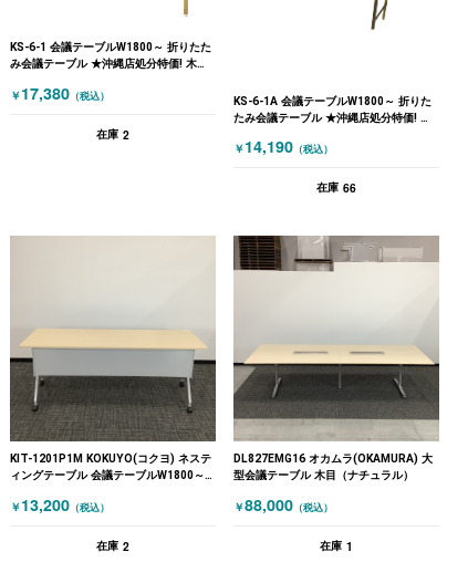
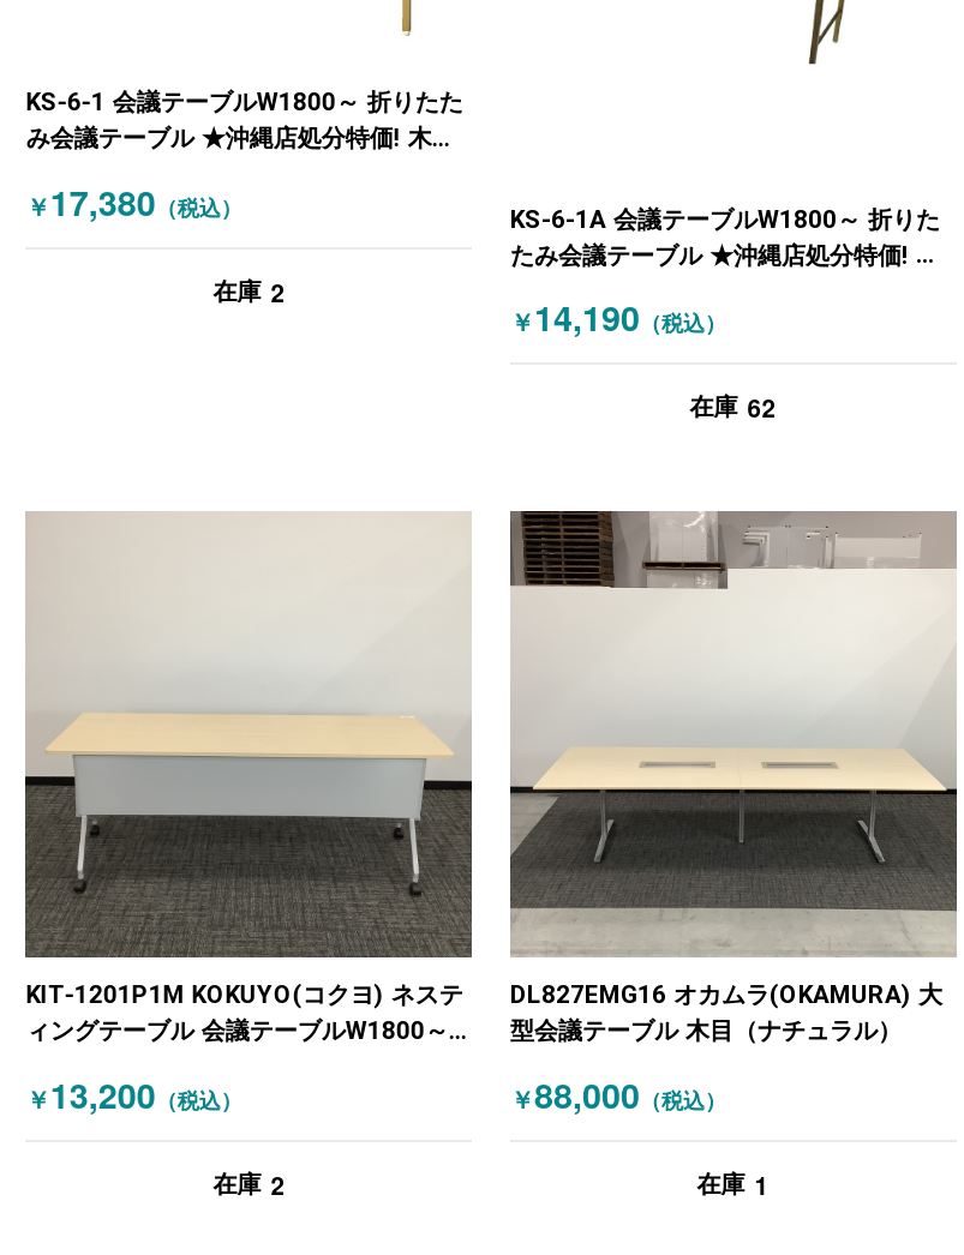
[316,180,356,196] 在庫 66 -> [690,390,776,426] 在庫 62

